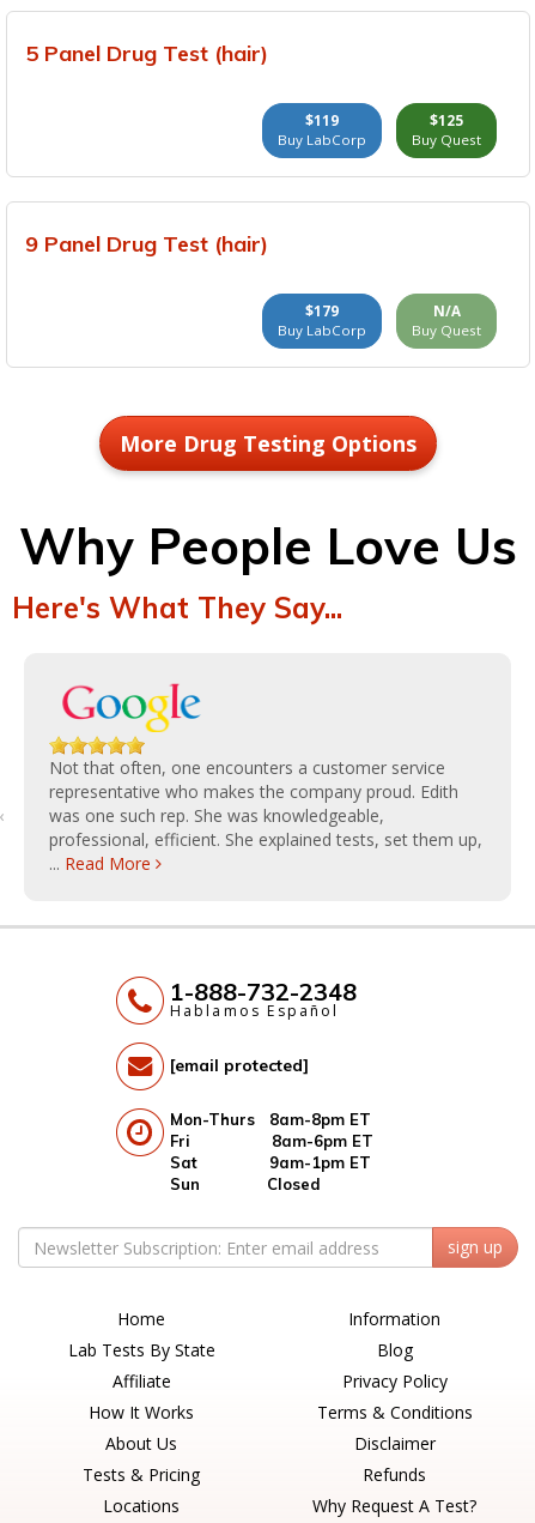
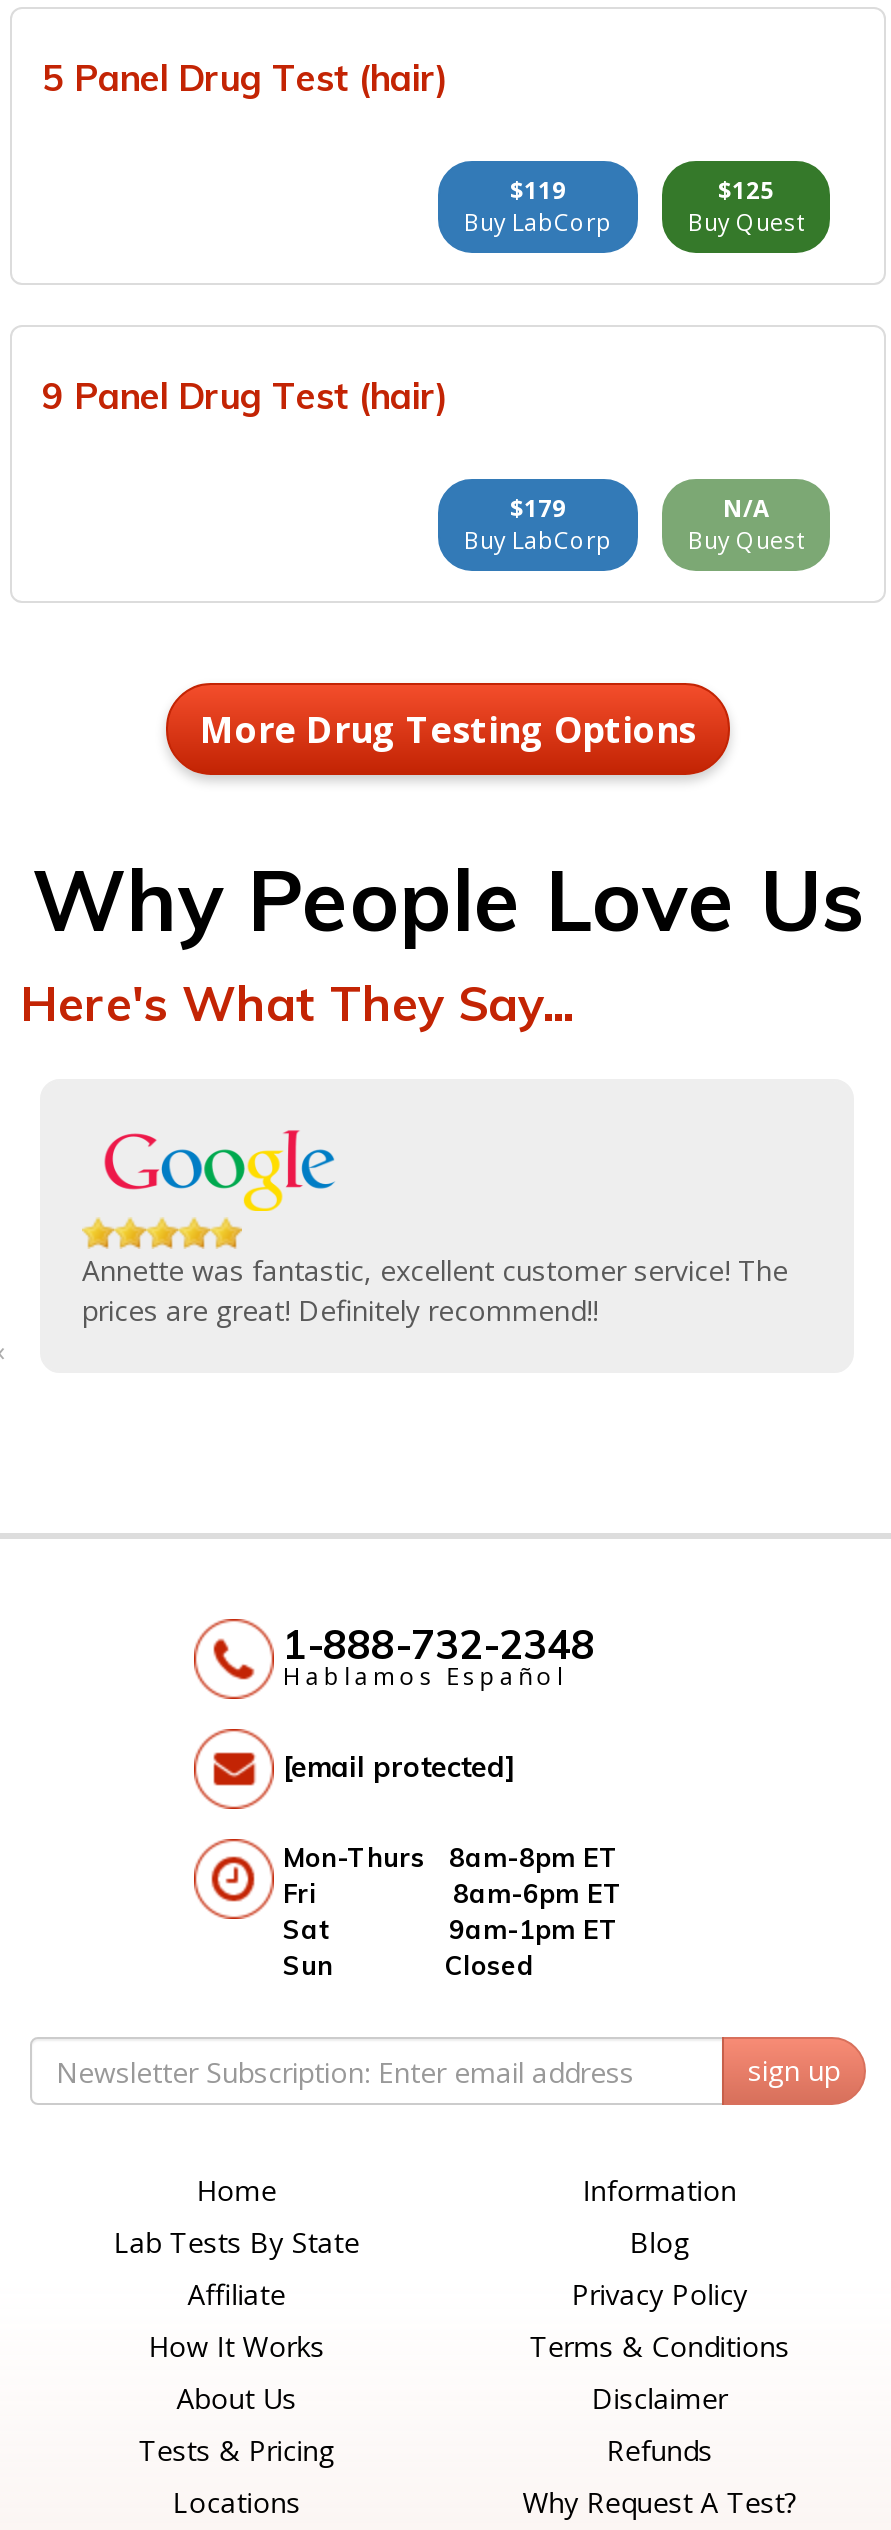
[49,756,482,875] Not that often, one encounters a customer service | representative who makes the company proud. Edith | was one such rep. She was knowledgeable, | professional, efficient. She explained tests, set them up, | ... Read More -> [82,1251,788,1329] Annette was fantastic, excellent customer service! The | prices are great! Definitely recommend!!

